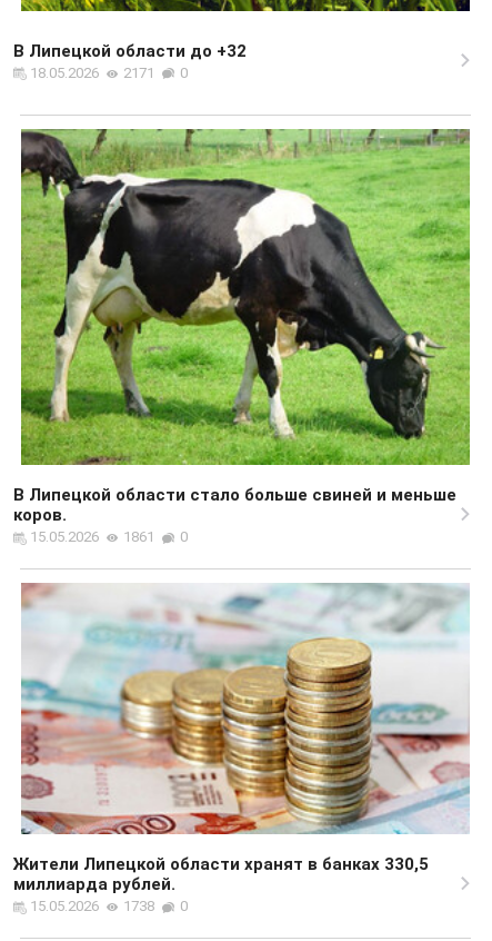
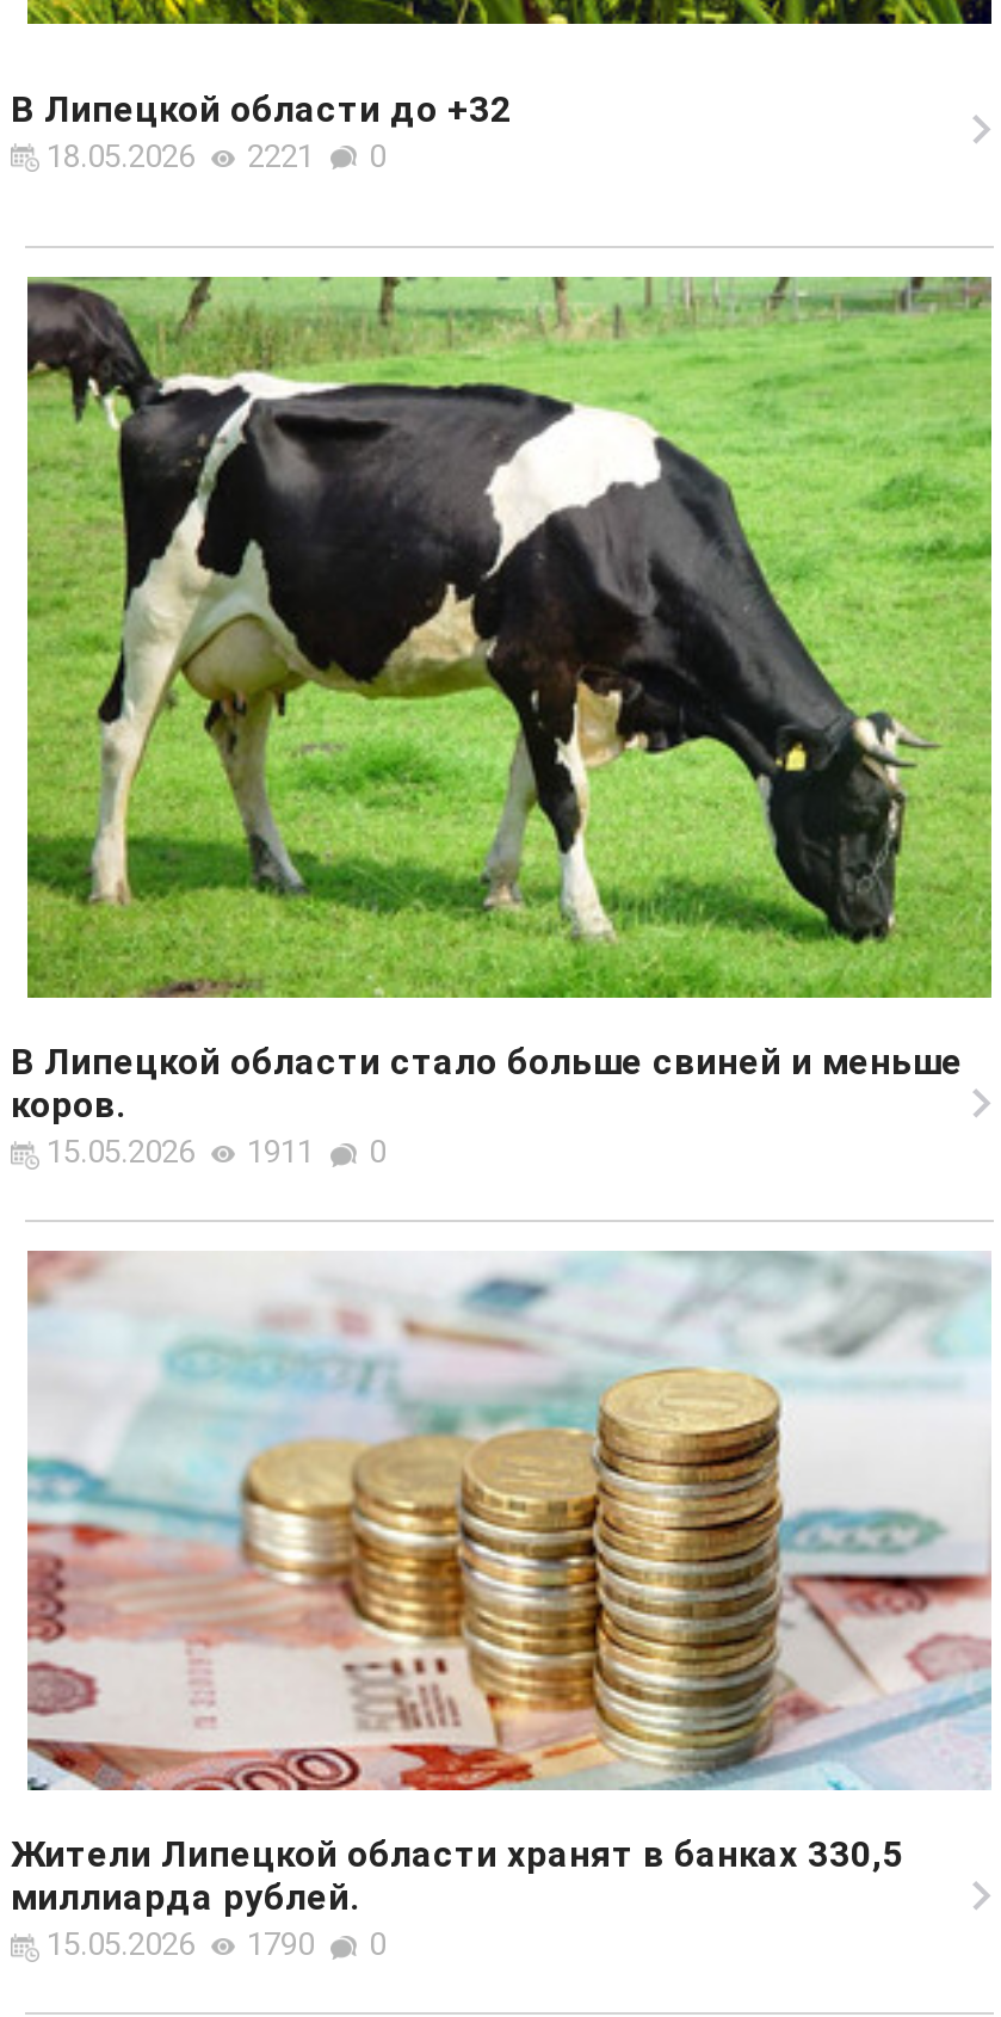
[30,64,188,81] 18.05.2026 2171 0 -> [47,138,385,174] 18.05.2026 2221 0
[30,529,188,545] 15.05.2026 1861 0 -> [47,1134,385,1170] 15.05.2026 1911 0
[30,898,188,914] 15.05.2026 1738 0 -> [47,1926,385,1962] 15.05.2026 1790 0

